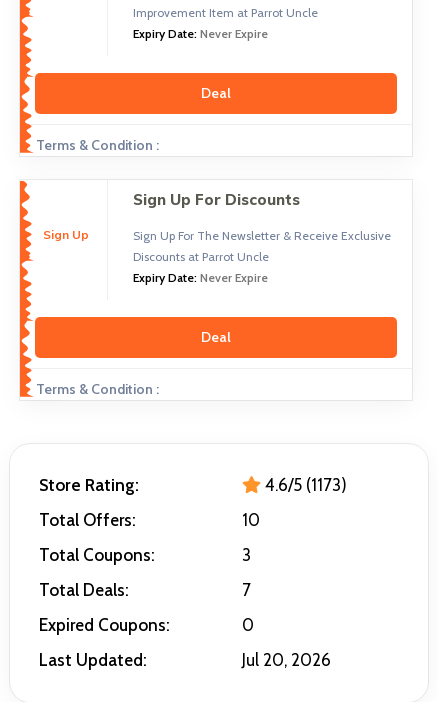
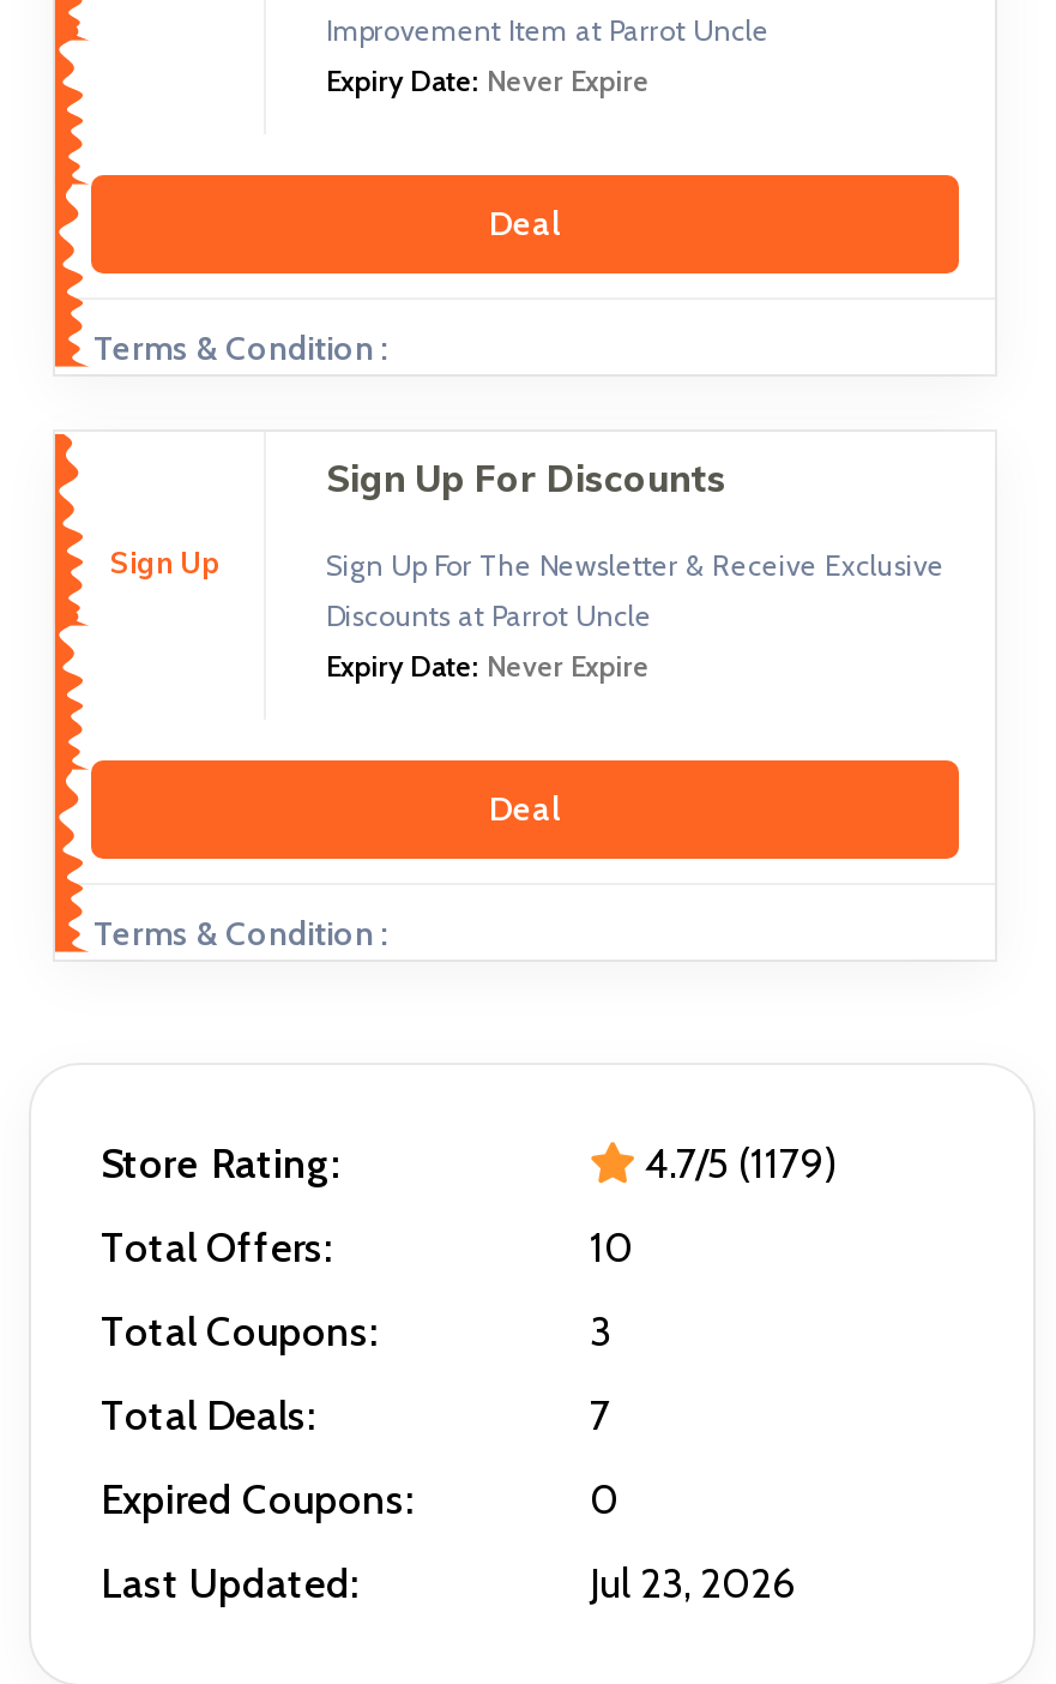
[261,475,347,495] 4.6/5 (1173) -> [635,1139,839,1187] 4.7/5 (1179)
[242,650,331,670] Jul 20, 2026 -> [590,1559,796,1607] Jul 23, 2026

